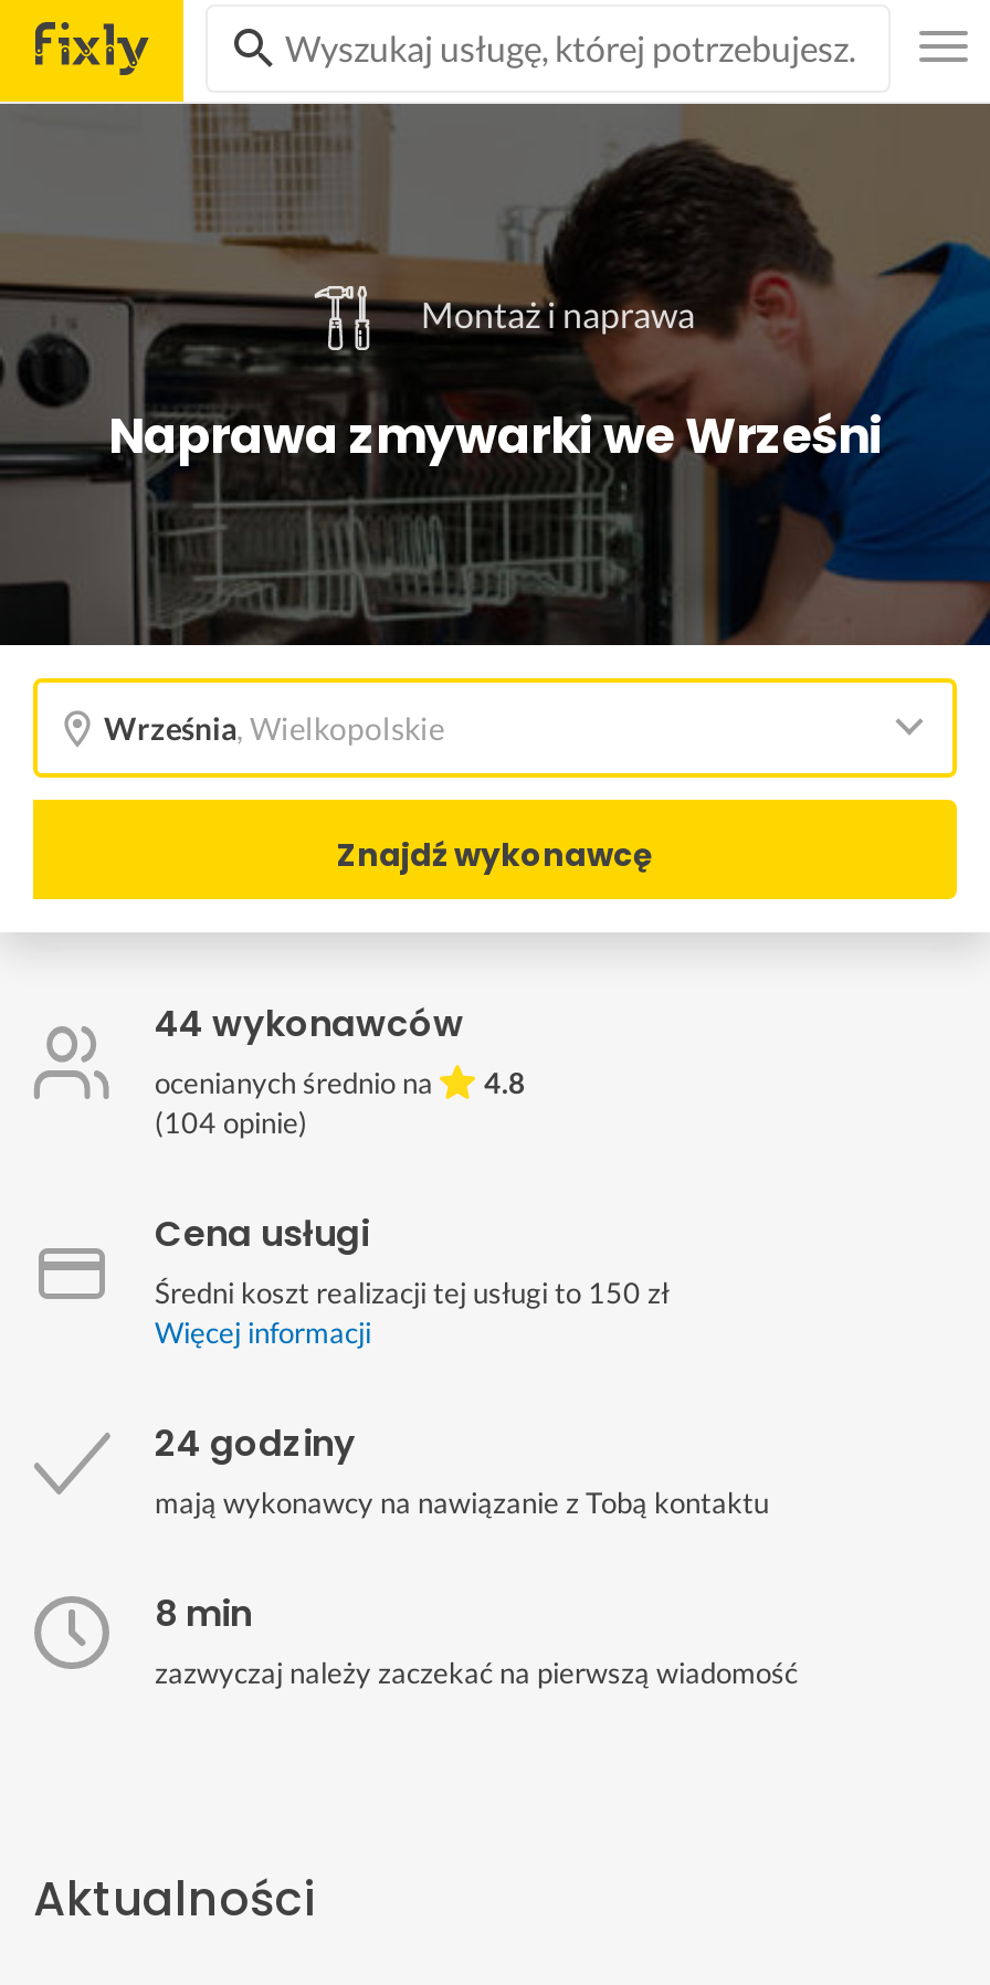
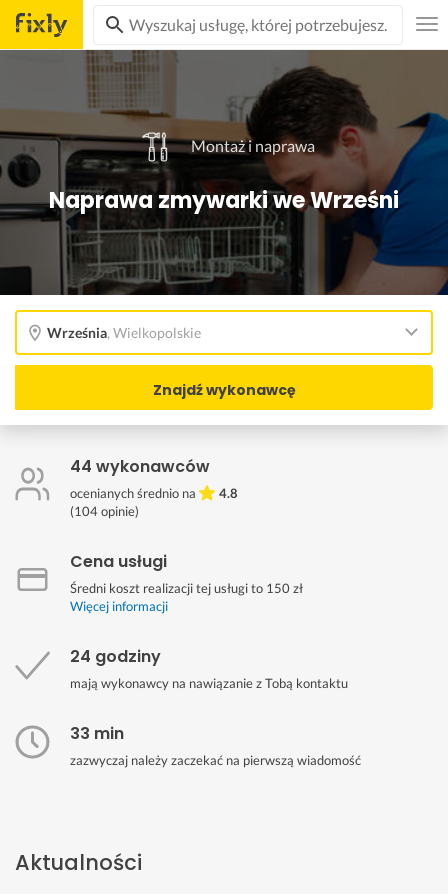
[155,1588,252,1639] 8 min -> [70,722,124,745] 33 min

